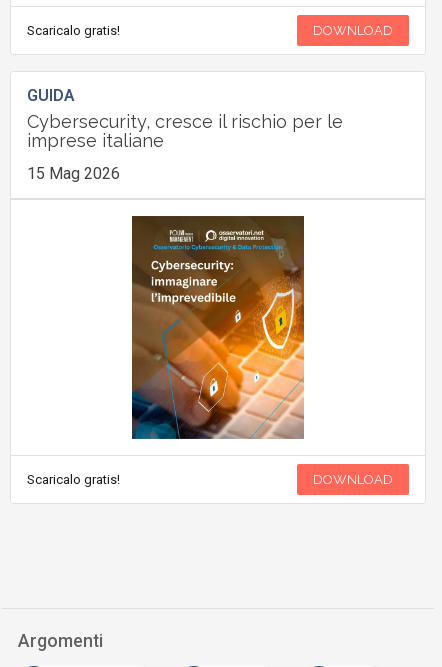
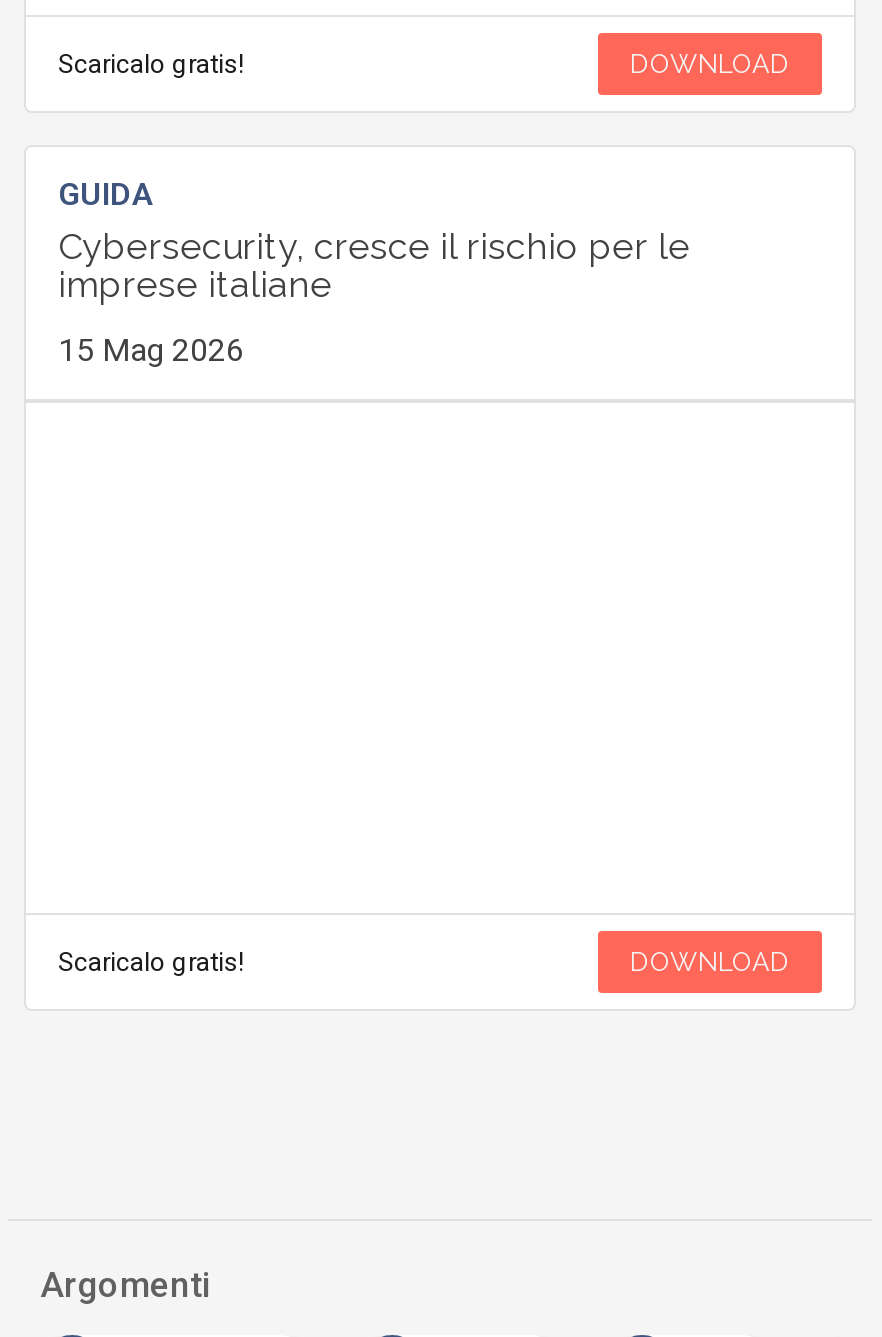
[131,215,305,440] [image] -> none

